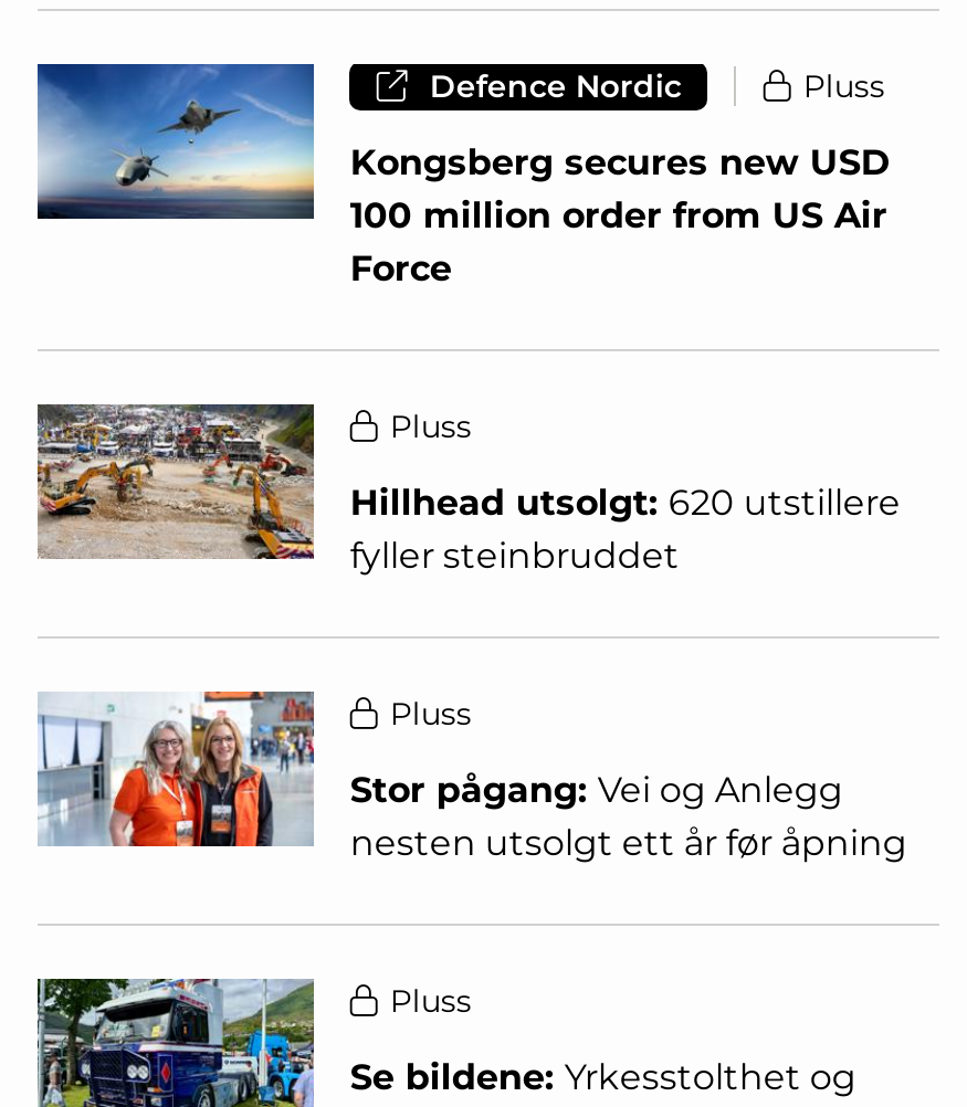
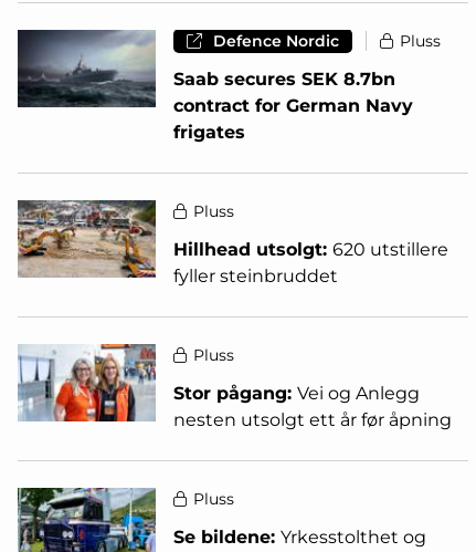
[35,64,889,290] [image] | Kongsberg secures new USD | 100 million order from US Air | Force -> [17,30,413,143] [image] | Saab secures SEK 8.7bn | contract for German Navy | frigates

